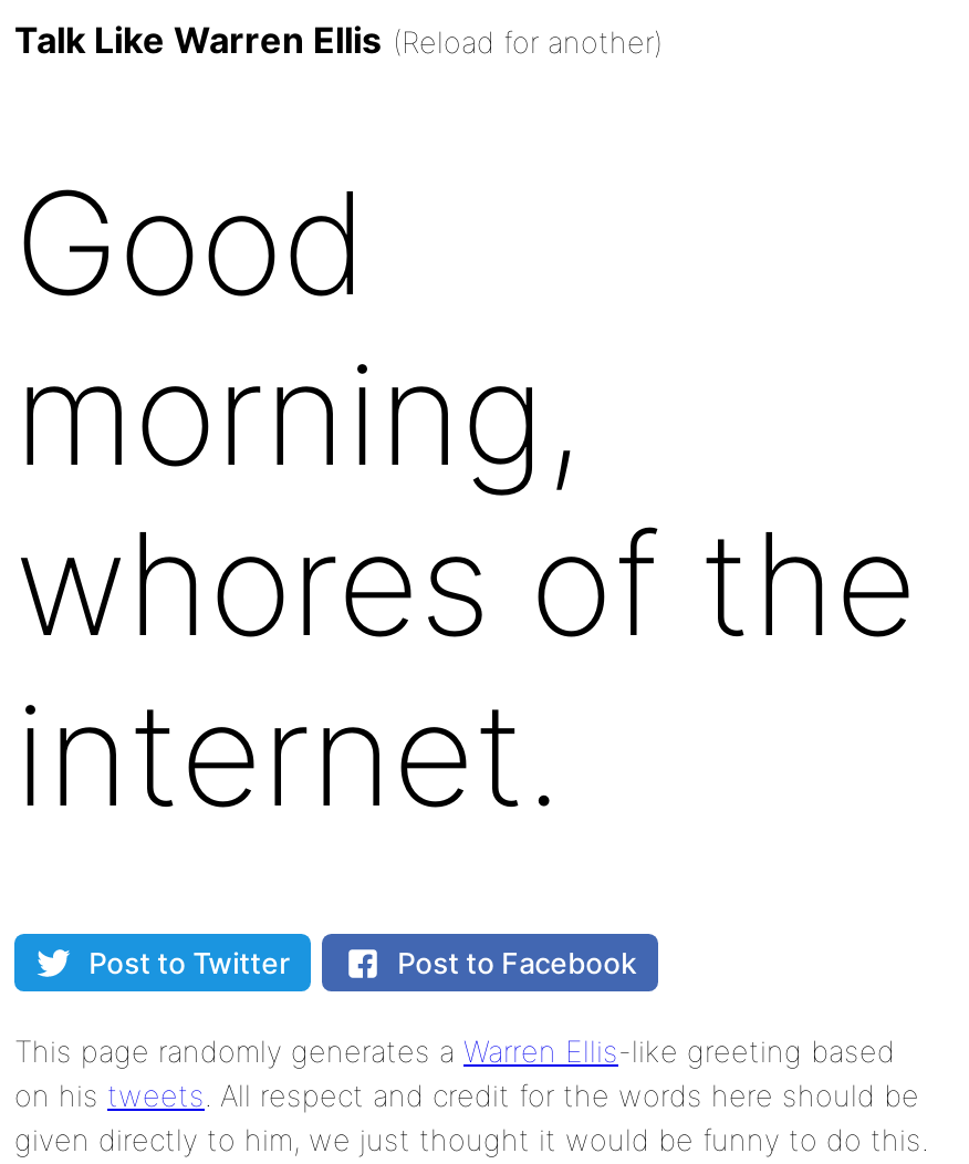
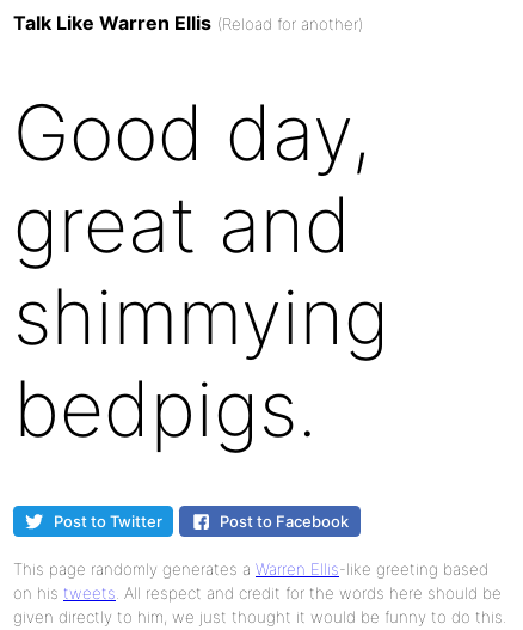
[14,157,917,838] Good | morning, | whores of the | internet. -> [13,86,389,454] Good day, | great and | shimmying | bedpigs.

